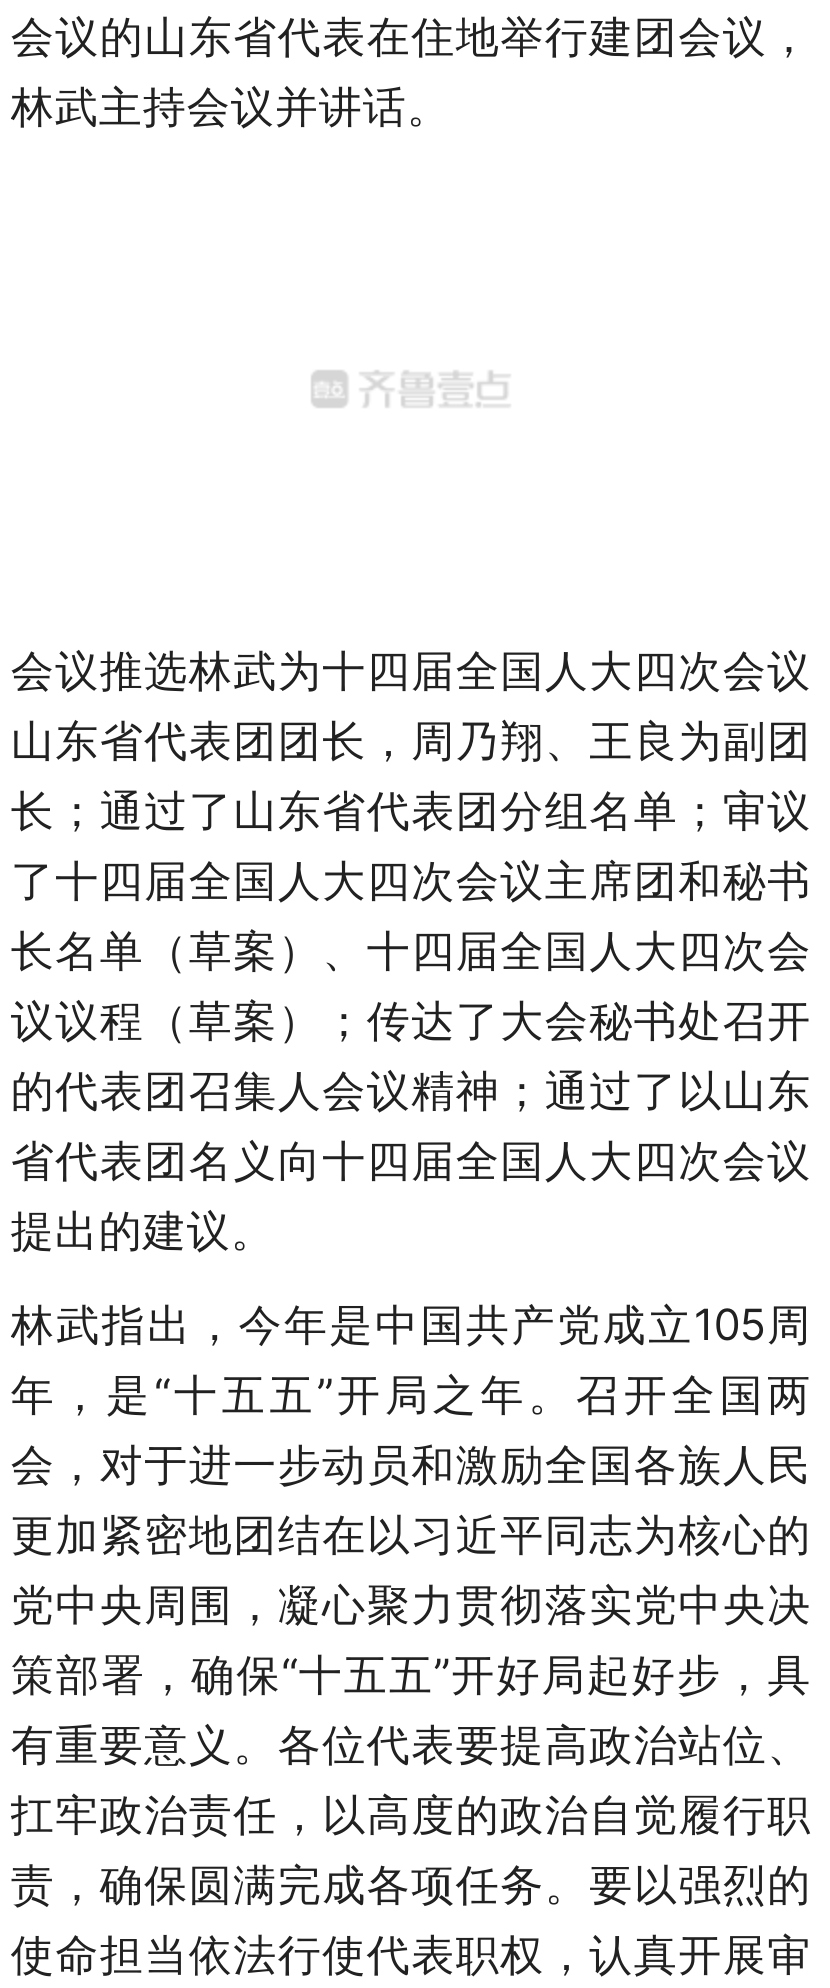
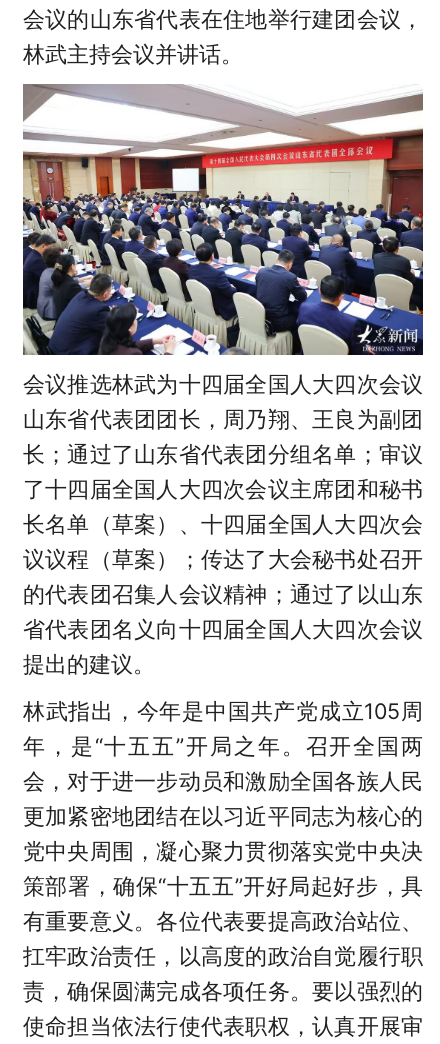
none -> [22,83,424,356] [image]

